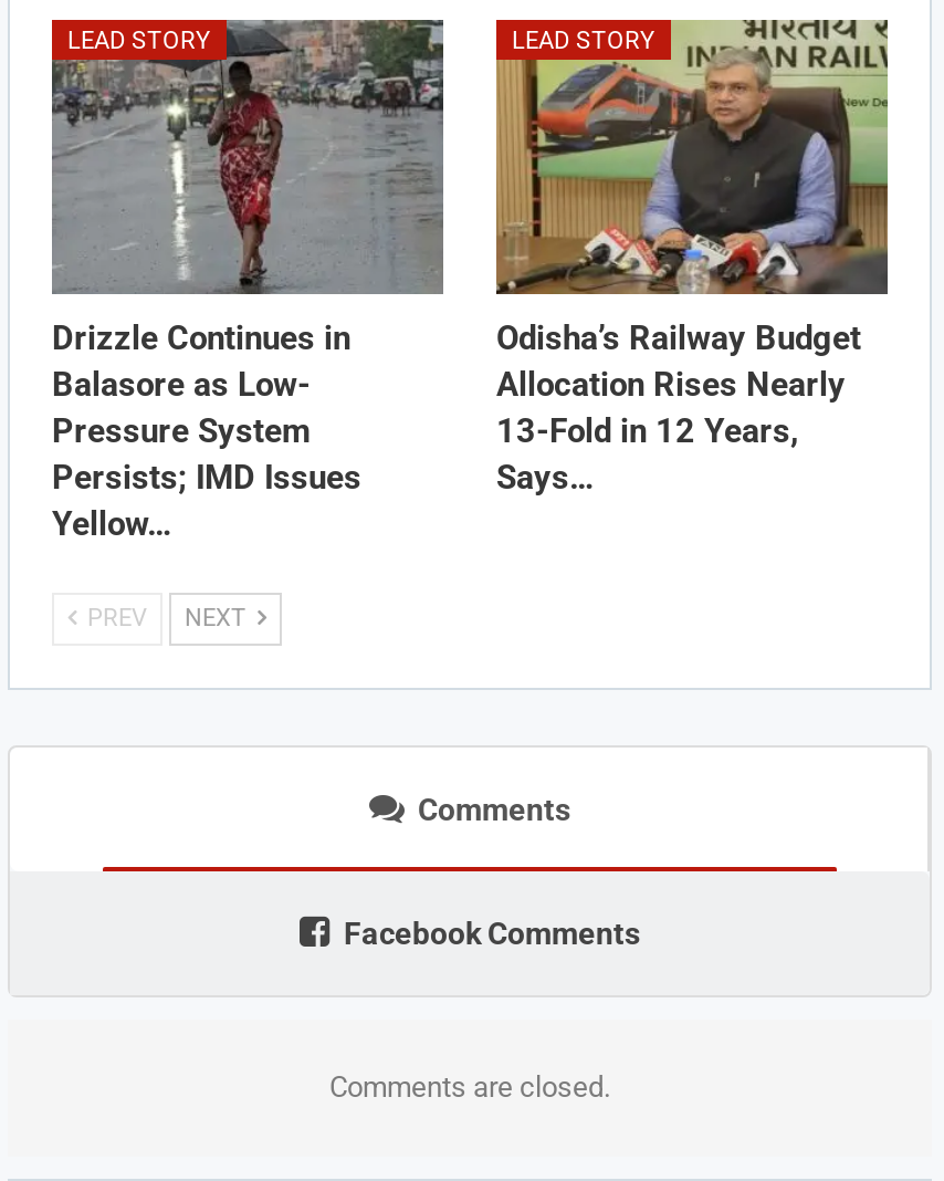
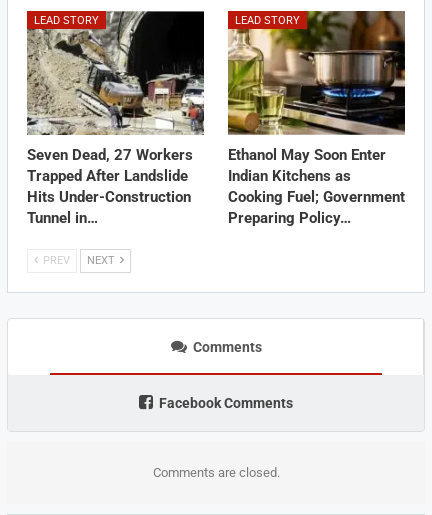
[50,20,445,543] [image] | Drizzle Continues in | Balasore as Low- | Pressure System | Persists; IMD Issues | Yellow… -> [27,11,204,227] [image] | Seven Dead, 27 Workers | Trapped After Landslide | Hits Under-Construction | Tunnel in…
[496,18,890,497] [image] | Odisha’s Railway Budget | Allocation Rises Nearly | 13-Fold in 12 Years, | Says… -> [228,11,406,227] [image] | Ethanol May Soon Enter | Indian Kitchens as | Cooking Fuel; Government | Preparing Policy…

